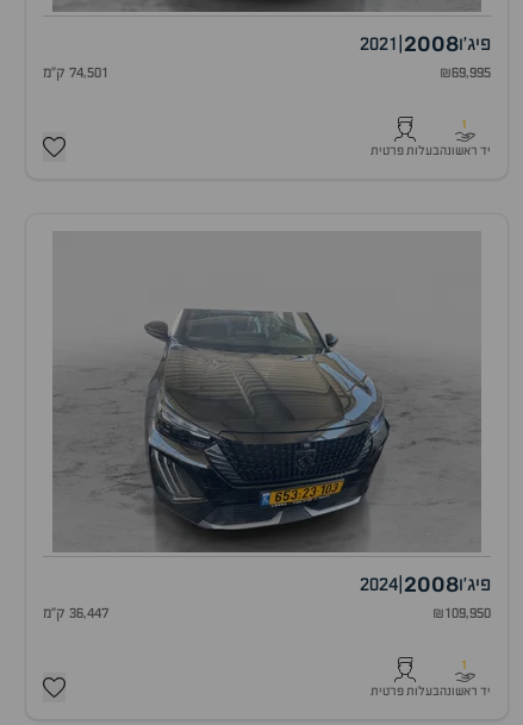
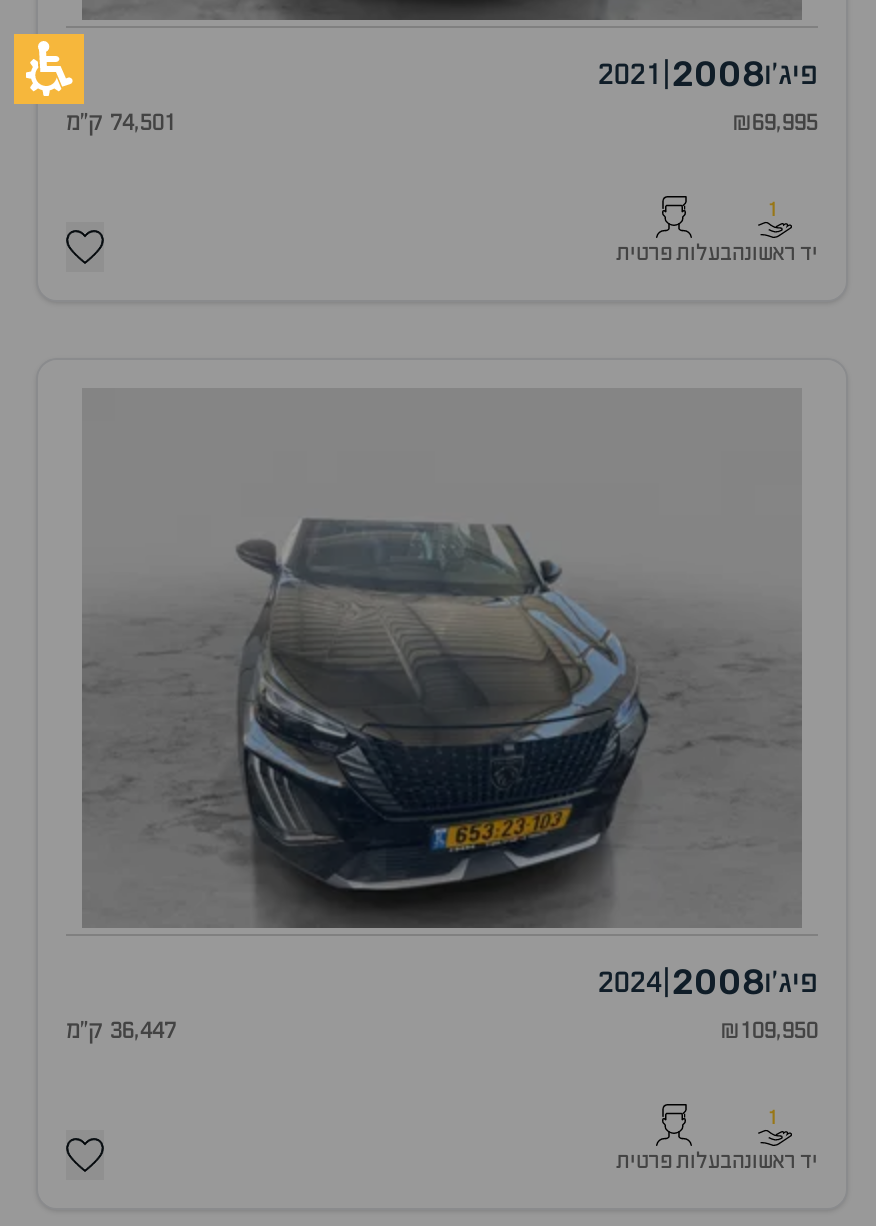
none -> [12,32,86,106] [image]

